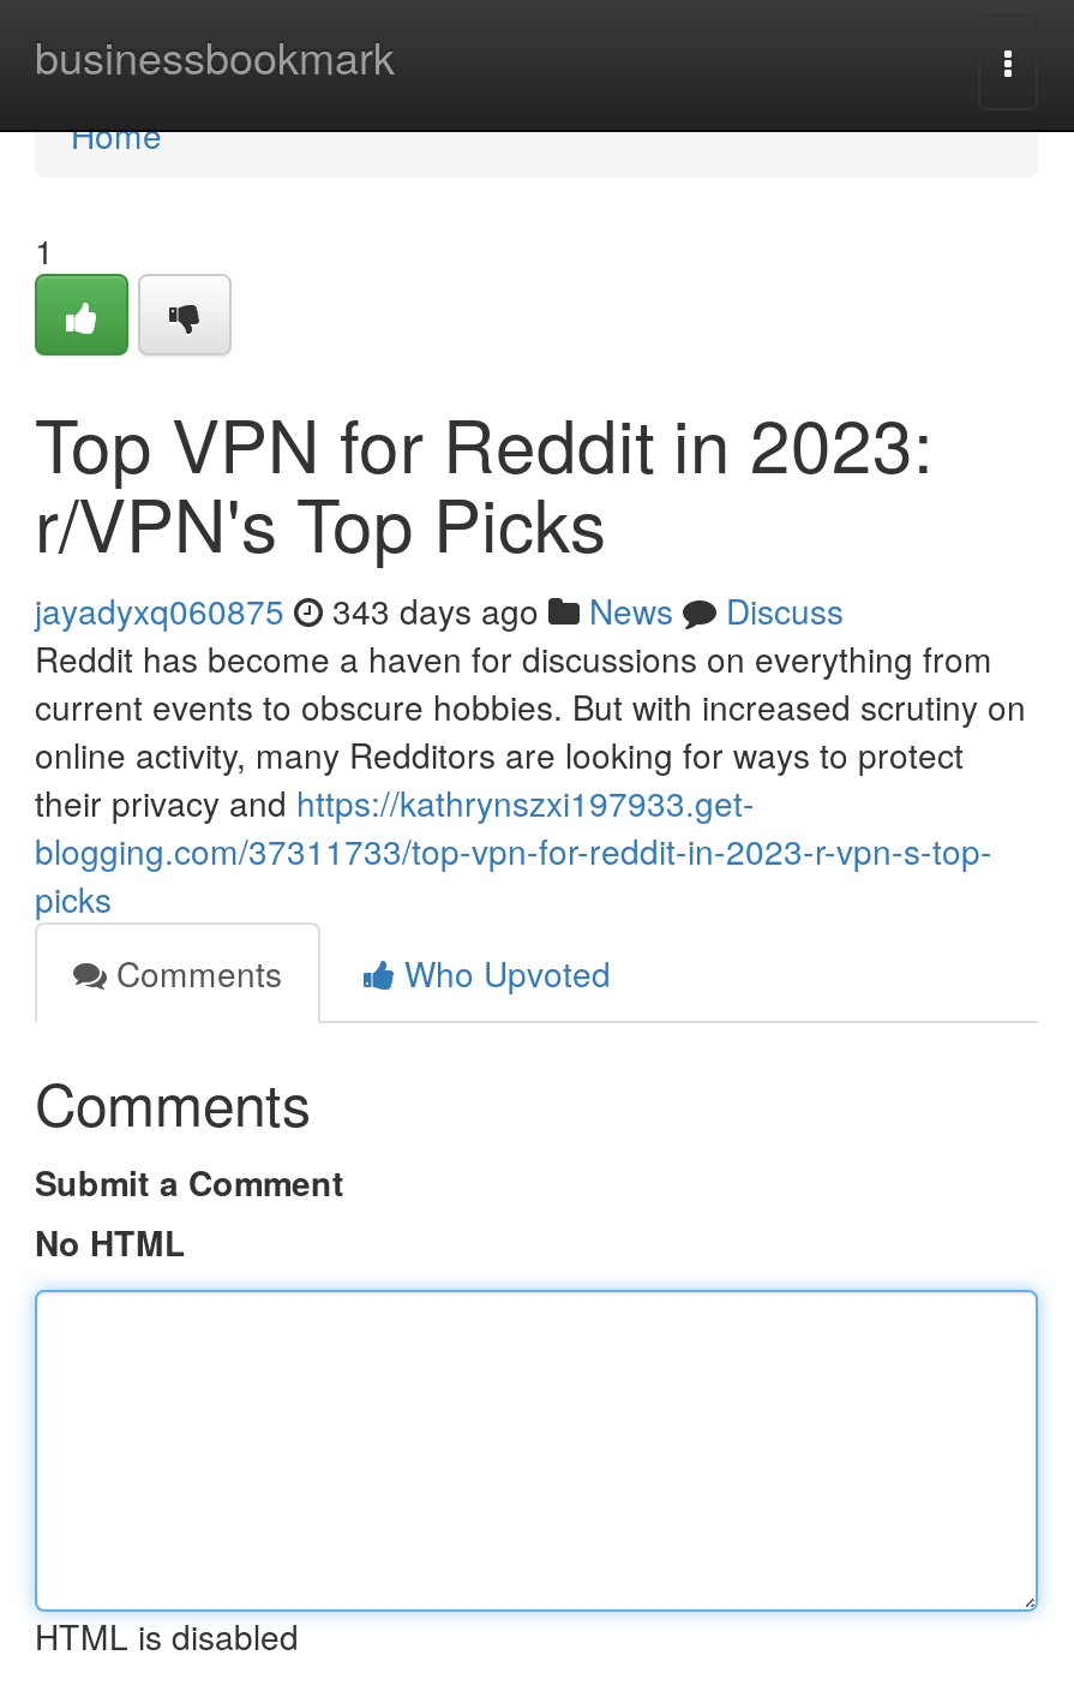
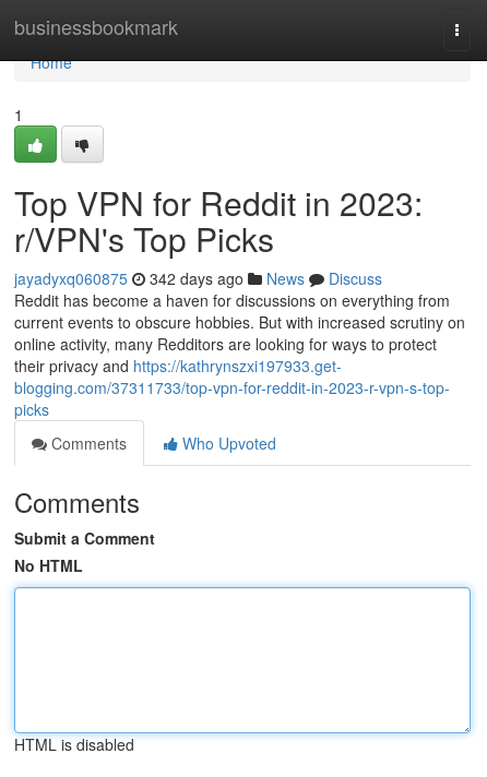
[35,586,844,634] jayadyxq060875 343 days ago News Discuss -> [14,267,382,289] jayadyxq060875 342 days ago News Discuss

